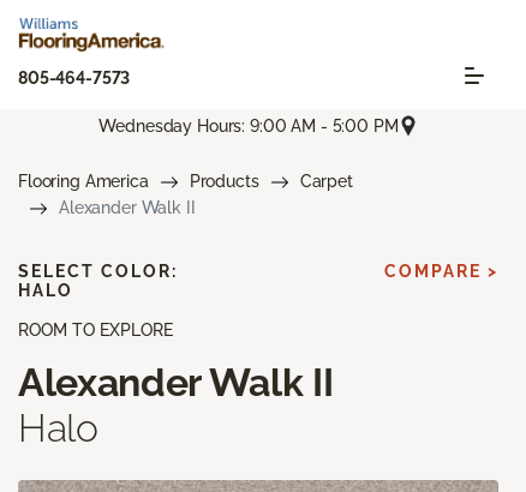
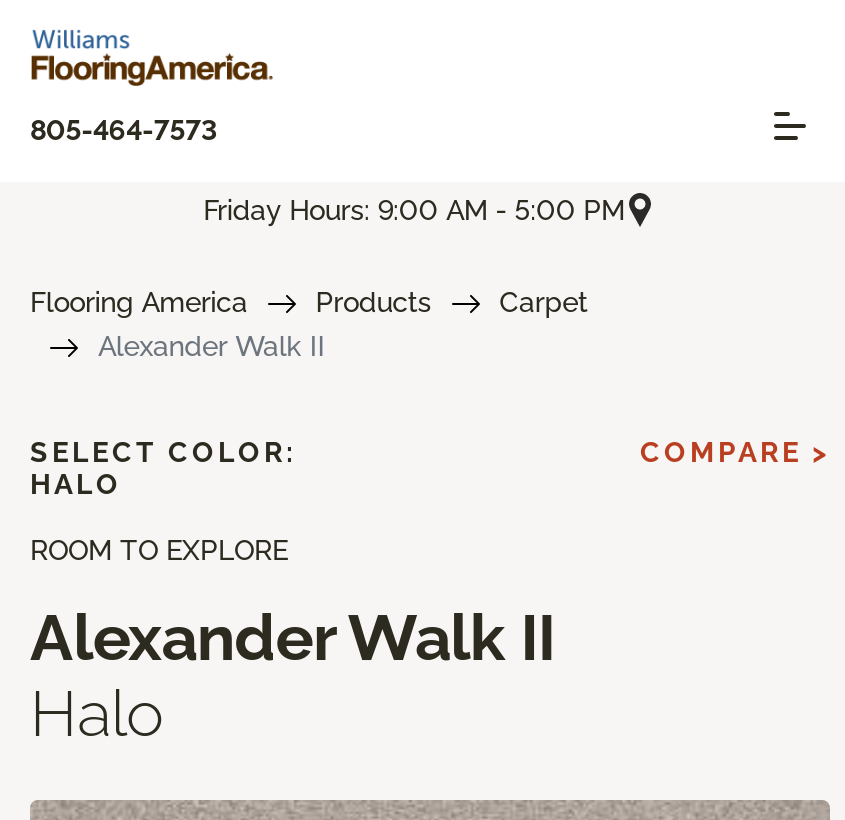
[99,116,398,135] Wednesday Hours: 9:00 AM - 5:00 PM -> [203,193,625,225] Friday Hours: 9:00 AM - 5:00 PM

